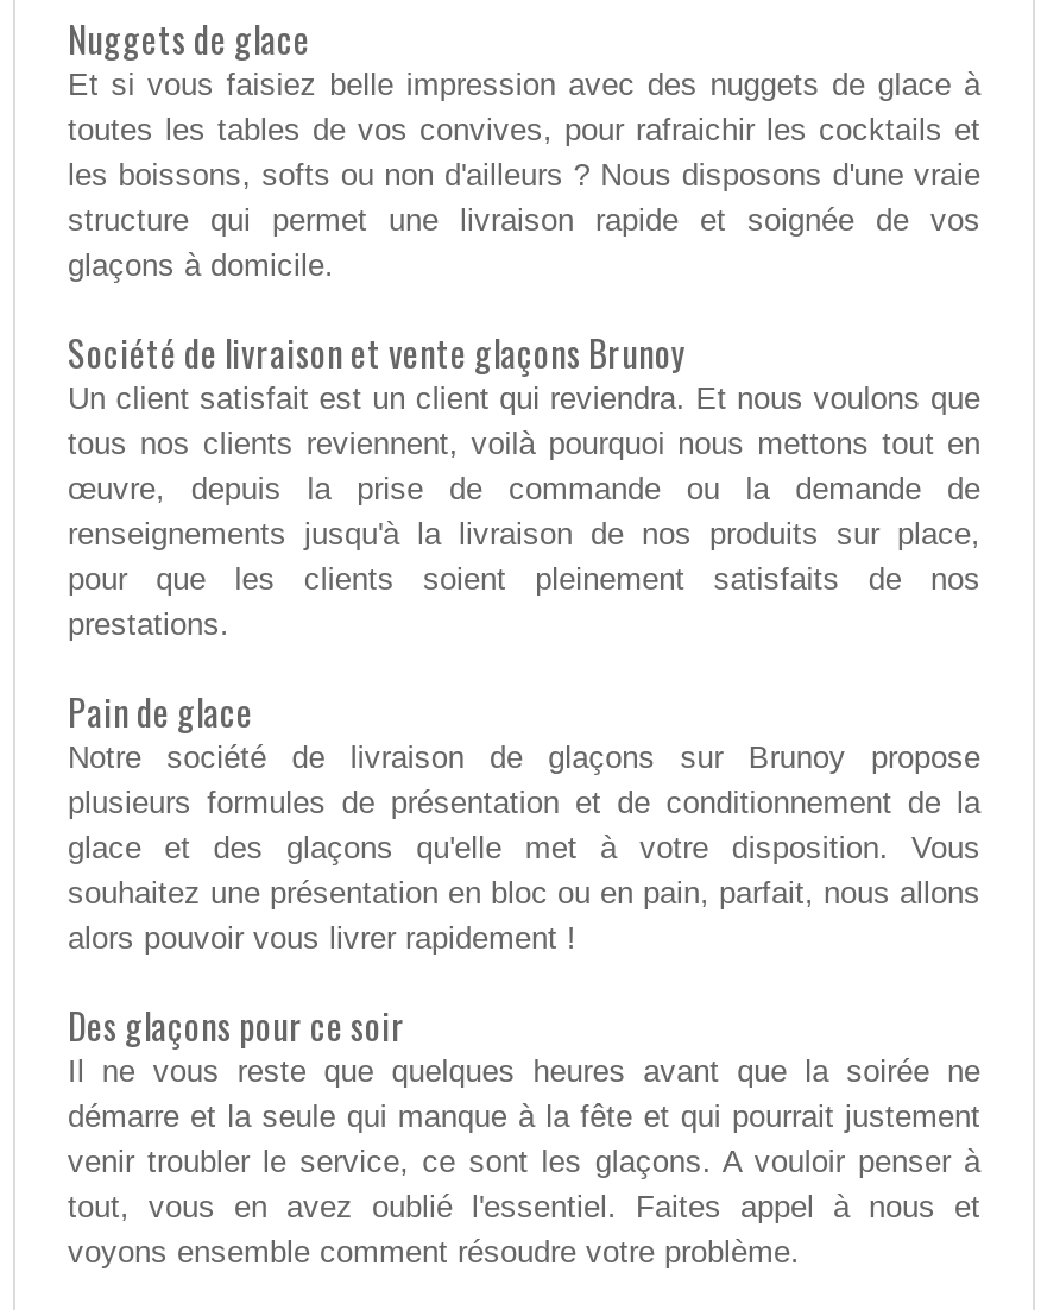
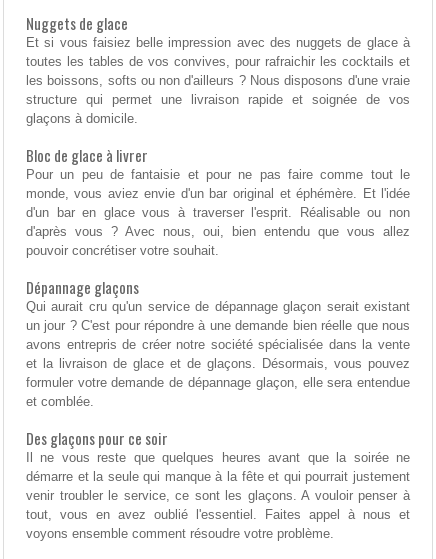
[68,327,980,643] Société de livraison et vente glaçons Brunoy | Un client satisfait est un client qui reviendra. Et nous voulons que | tous nos clients reviennent, voilà pourquoi nous mettons tout en | œuvre, depuis la prise de commande ou la demande de | renseignements jusqu'à la livraison de nos produits sur place, | pour que les clients soient pleinement satisfaits de nos | prestations. -> [26,144,410,258] Bloc de glace à livrer | Pour un peu de fantaisie et pour ne pas faire comme tout le | monde, vous aviez envie d'un bar original et éphémère. Et l'idée | d'un bar en glace vous à traverser l'esprit. Réalisable ou non | d'après vous ? Avec nous, oui, bien entendu que vous allez | pouvoir concrétiser votre souhait.
[68,686,980,957] Pain de glace | Notre société de livraison de glaçons sur Brunoy propose | plusieurs formules de présentation et de conditionnement de la | glace et des glaçons qu'elle met à votre disposition. Vous | souhaitez une présentation en bloc ou en pain, parfait, nous allons | alors pouvoir vous livrer rapidement ! -> [26,276,410,409] Dépannage glaçons | Qui aurait cru qu'un service de dépannage glaçon serait existant | un jour ? C'est pour répondre à une demande bien réelle que nous | avons entrepris de créer notre société spécialisée dans la vente | et la livraison de glace et de glaçons. Désormais, vous pouvez | formuler votre demande de dépannage glaçon, elle sera entendue | et comblée.

